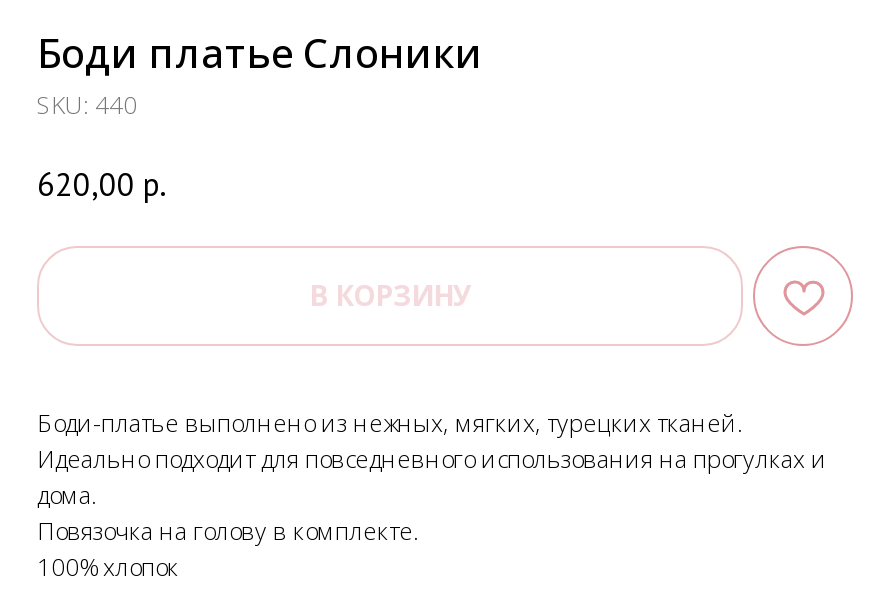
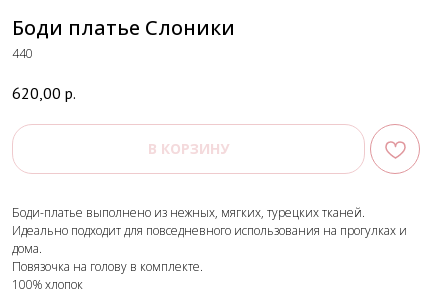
[37,88,137,122] SKU: 440 -> [12,45,33,62] 440

